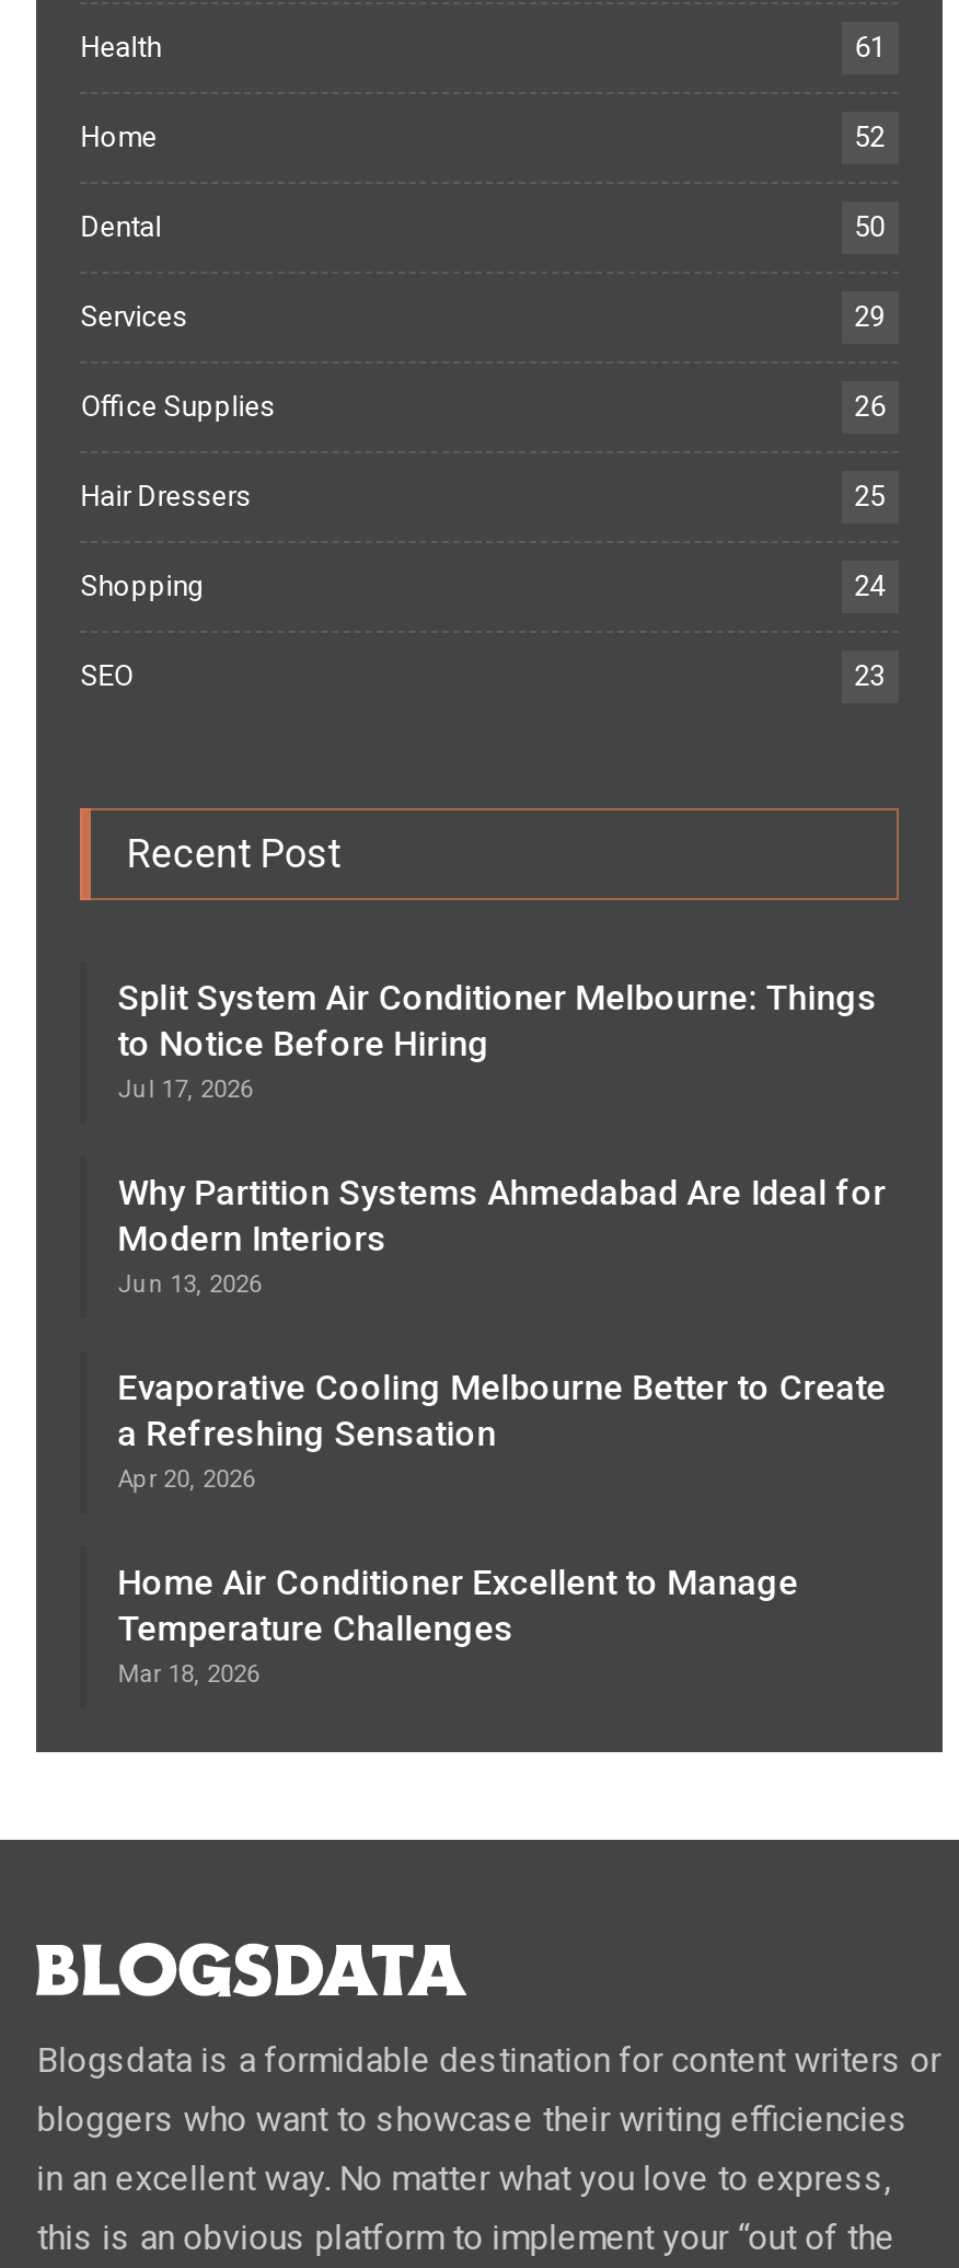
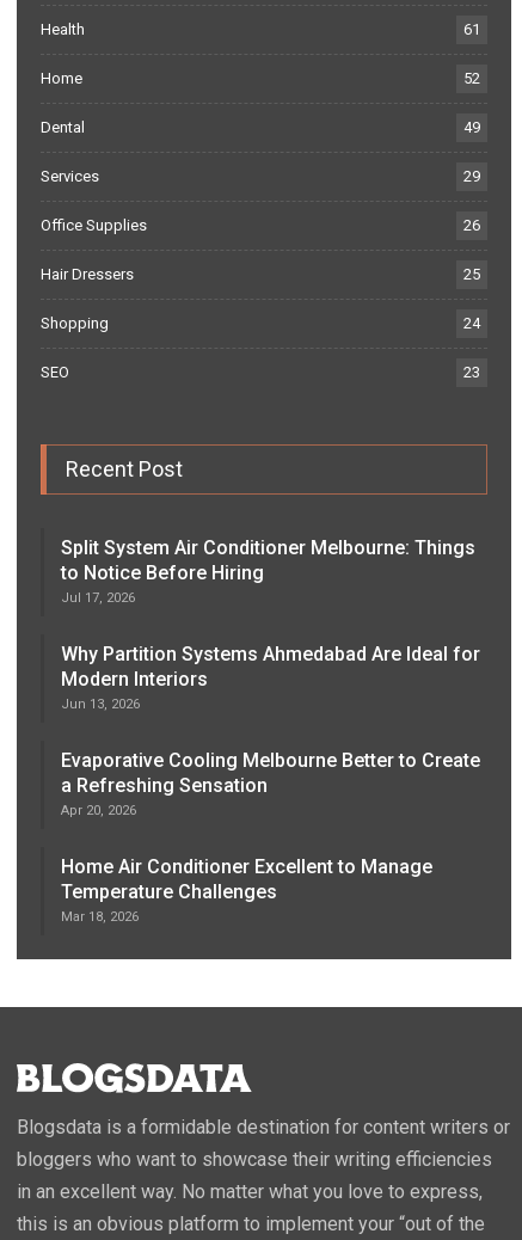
[855,210,885,243] 50 -> [463,118,480,136] 49

